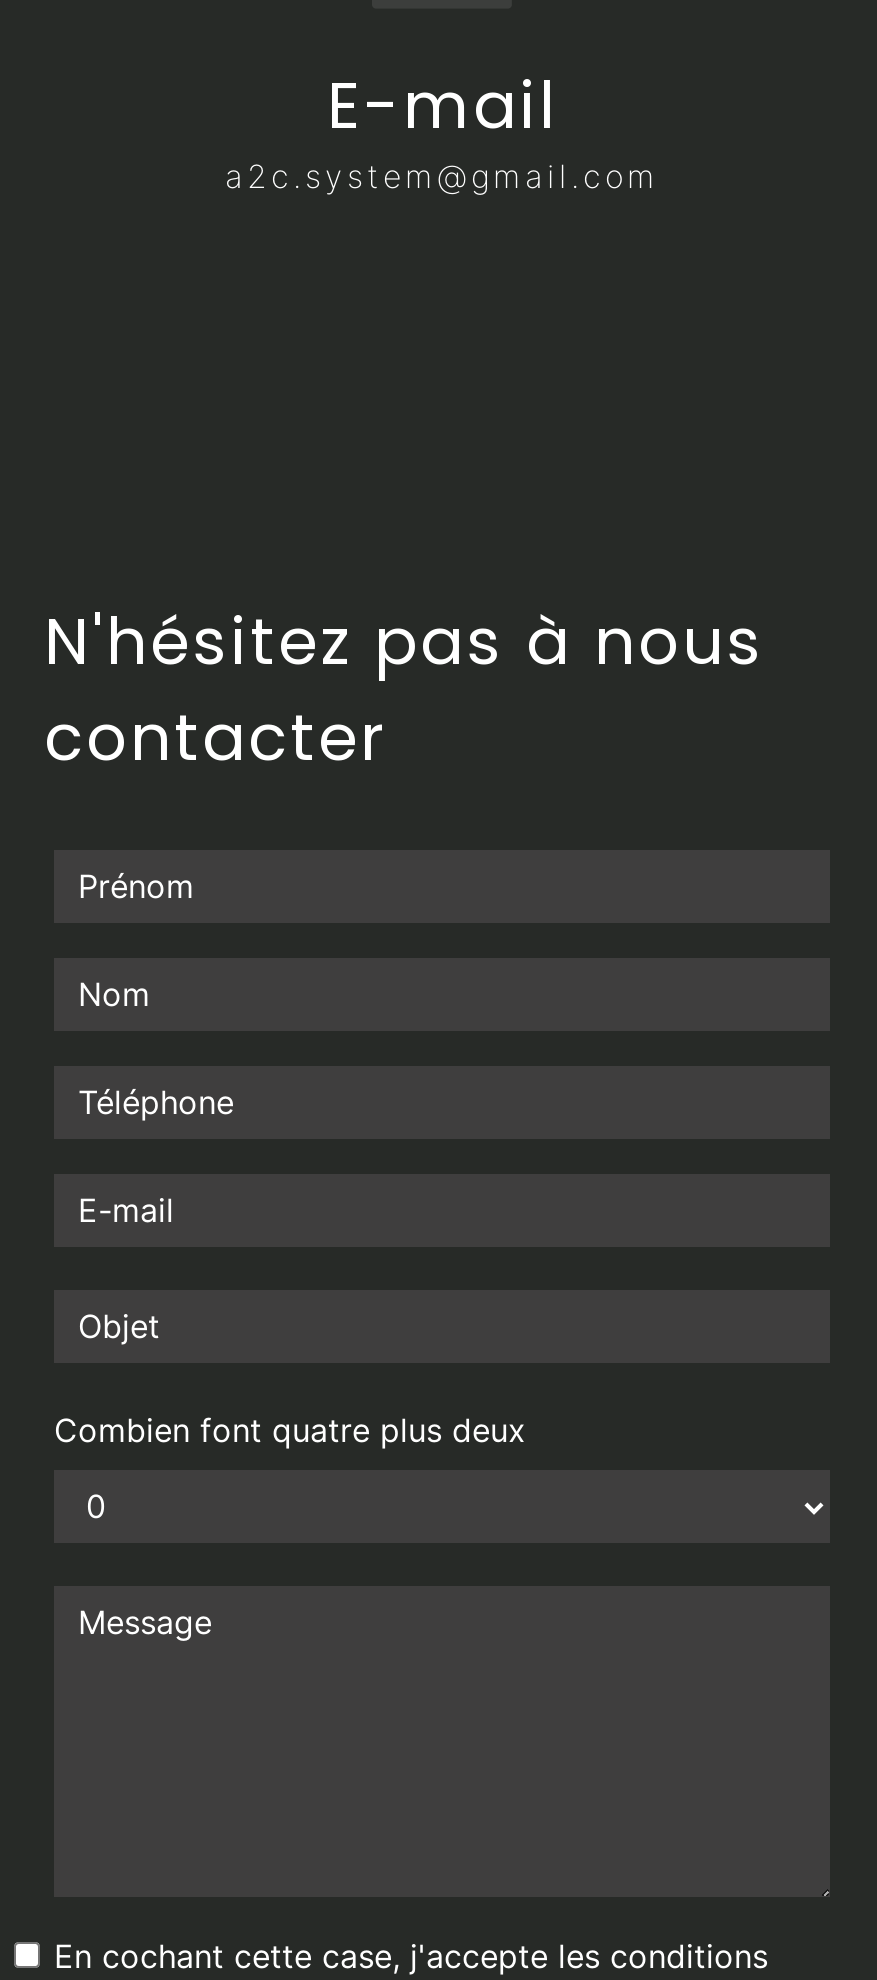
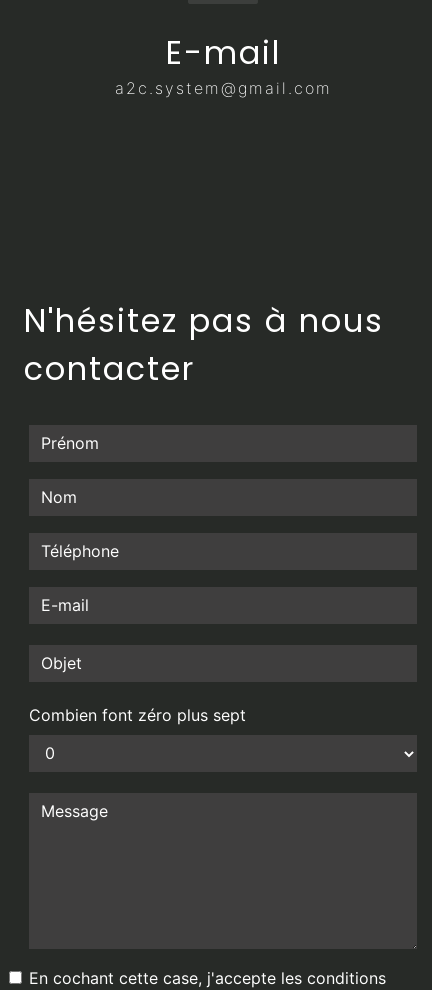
[54,1409,526,1449] Combien font quatre plus deux -> [29,705,246,725] Combien font zéro plus sept

